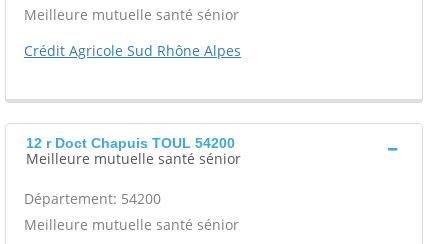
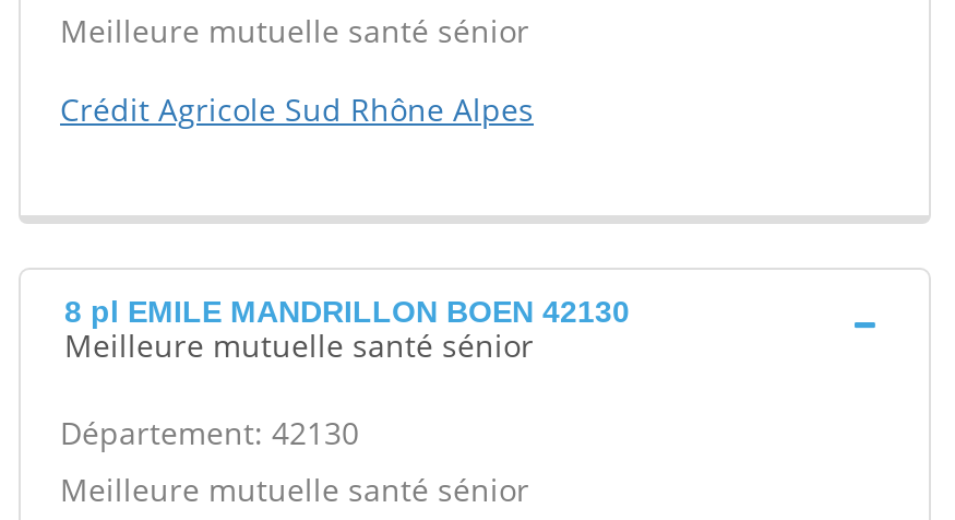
[26,135,235,151] 12 r Doct Chapuis TOUL 54200 -> [64,294,630,329] 8 pl EMILE MANDRILLON BOEN 42130
[24,189,161,208] Département: 54200 -> [60,412,359,453] Département: 42130

